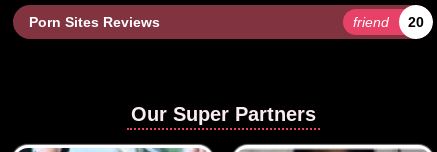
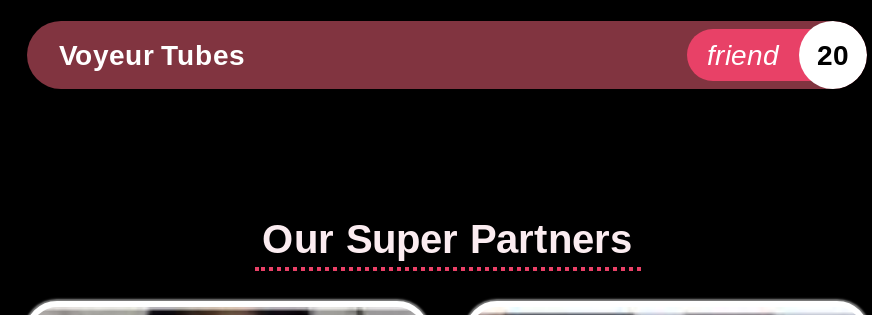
[29,14,160,30] Porn Sites Reviews -> [59,38,245,70] Voyeur Tubes

